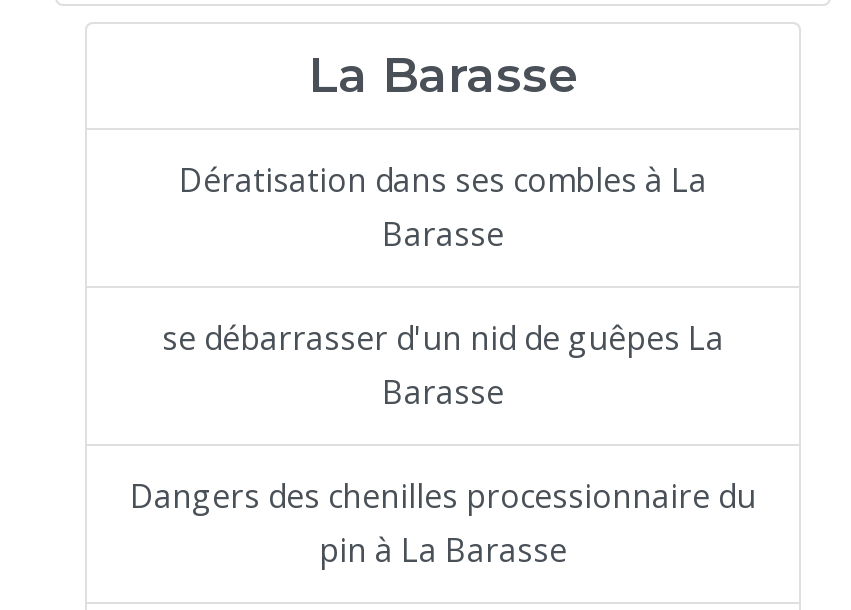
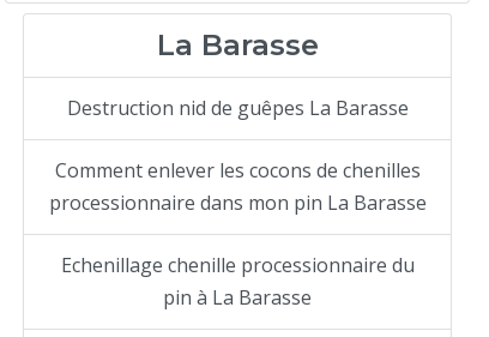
[179,158,707,256] Dératisation dans ses combles à La | Barasse -> [67,95,408,121] Destruction nid de guêpes La Barasse
[162,316,724,414] se débarrasser d'un nid de guêpes La | Barasse -> [49,157,426,216] Comment enlever les cocons de chenilles | processionnaire dans mon pin La Barasse
[130,474,756,518] Dangers des chenilles processionnaire du -> [61,252,414,278] Echenillage chenille processionnaire du

